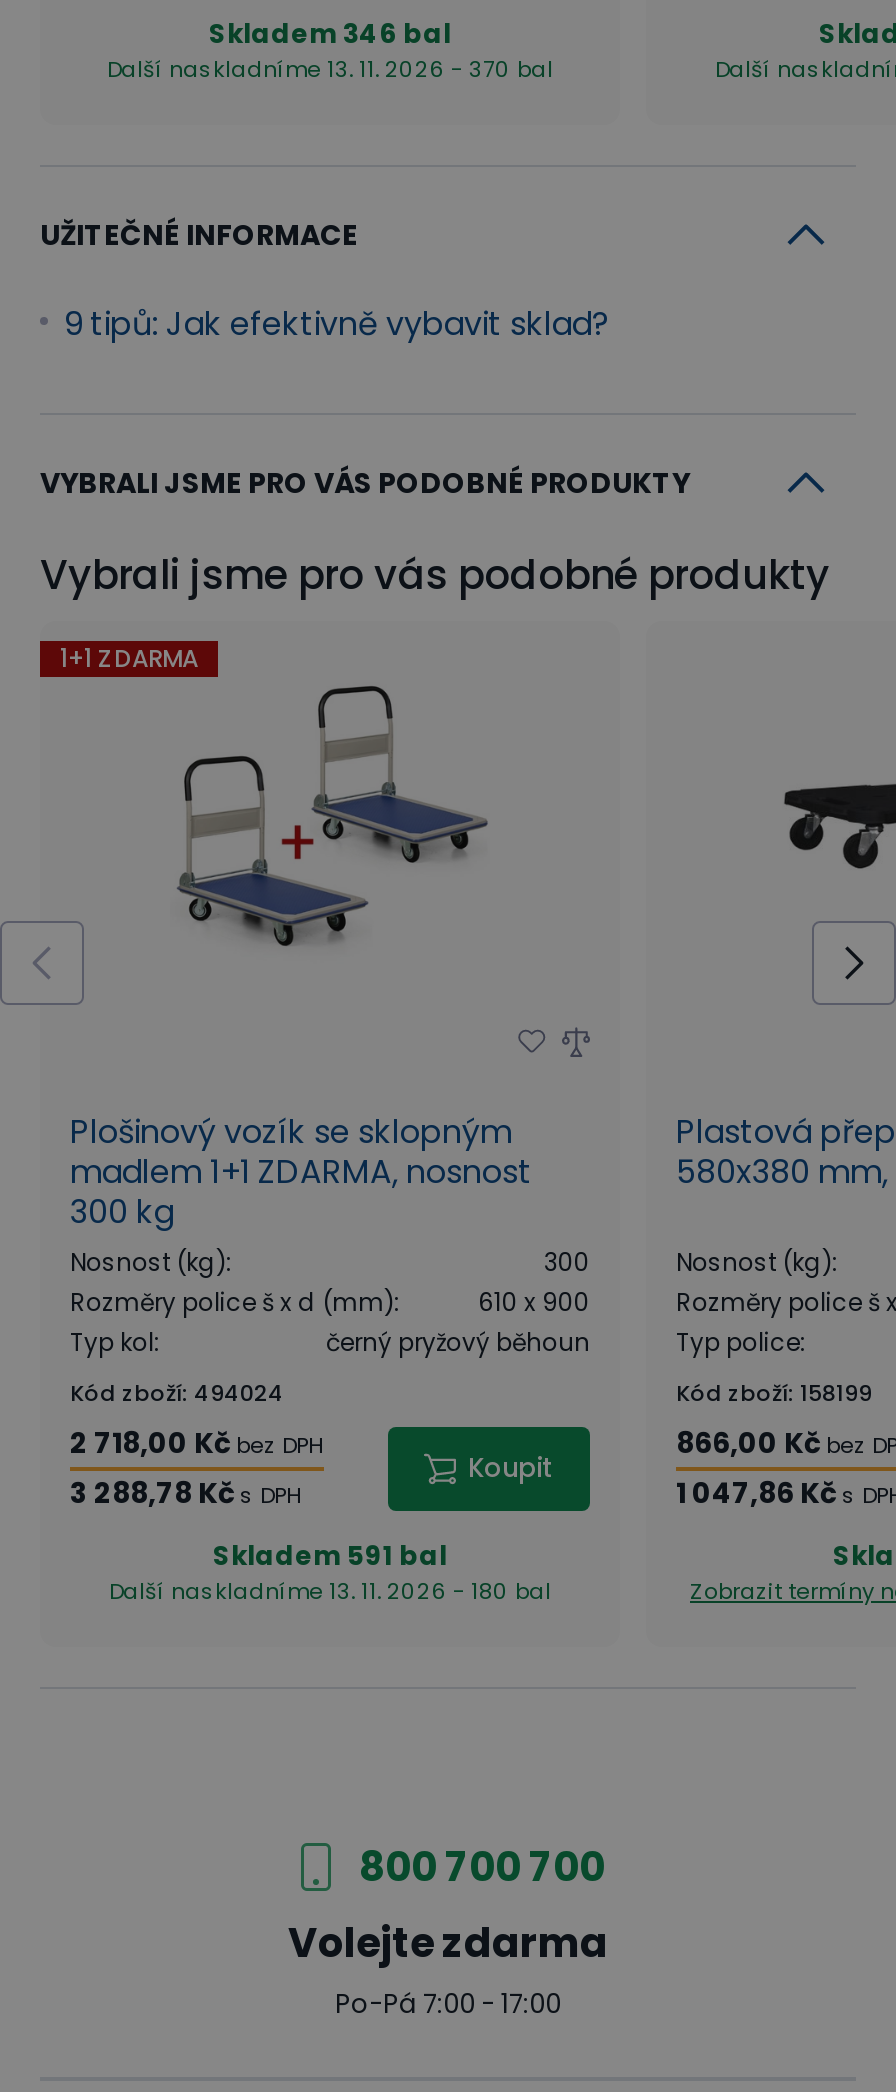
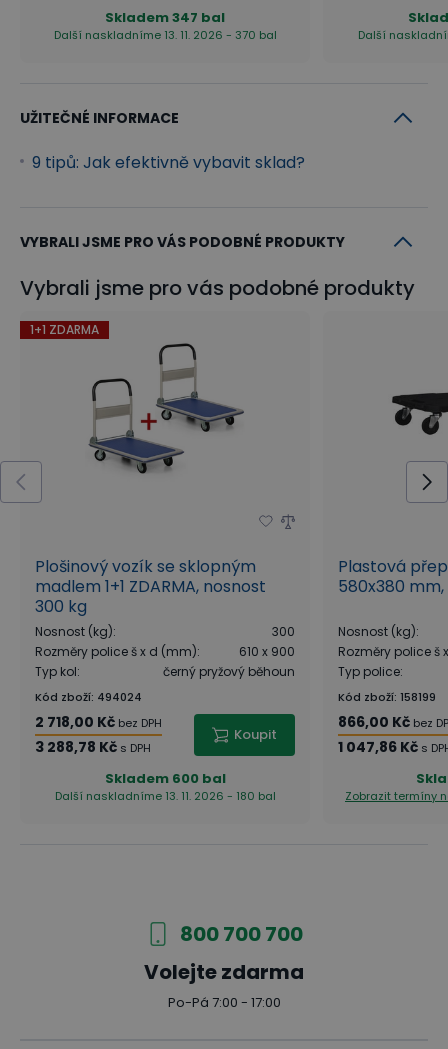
[209,14,451,52] Skladem 346 bal -> [105,8,225,27] Skladem 347 bal
[213,1536,447,1574] Skladem 591 bal -> [104,769,225,788] Skladem 600 bal

